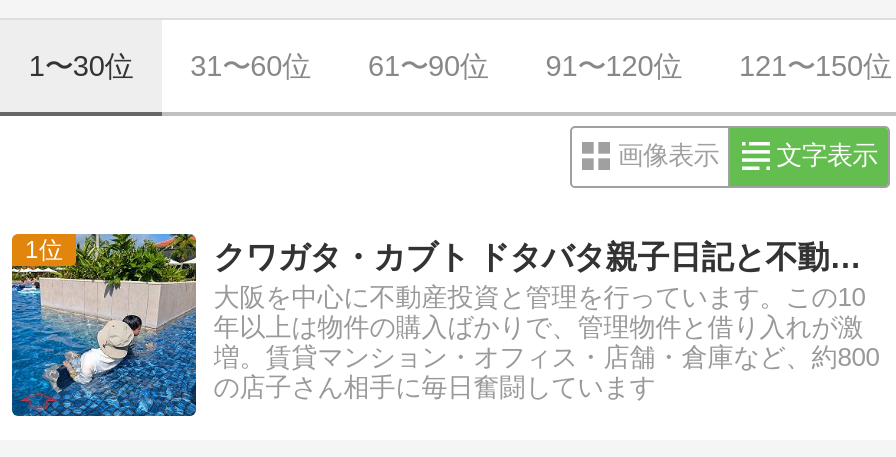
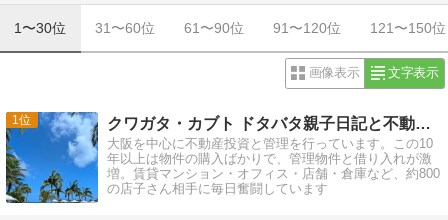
[10,232,198,418] [image] -> [5,111,99,204] [image]

